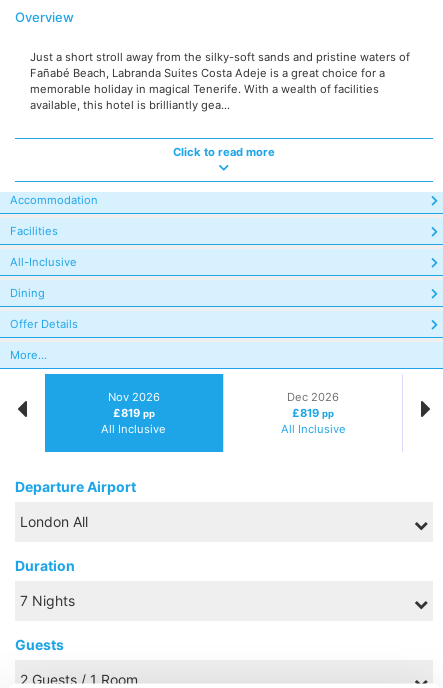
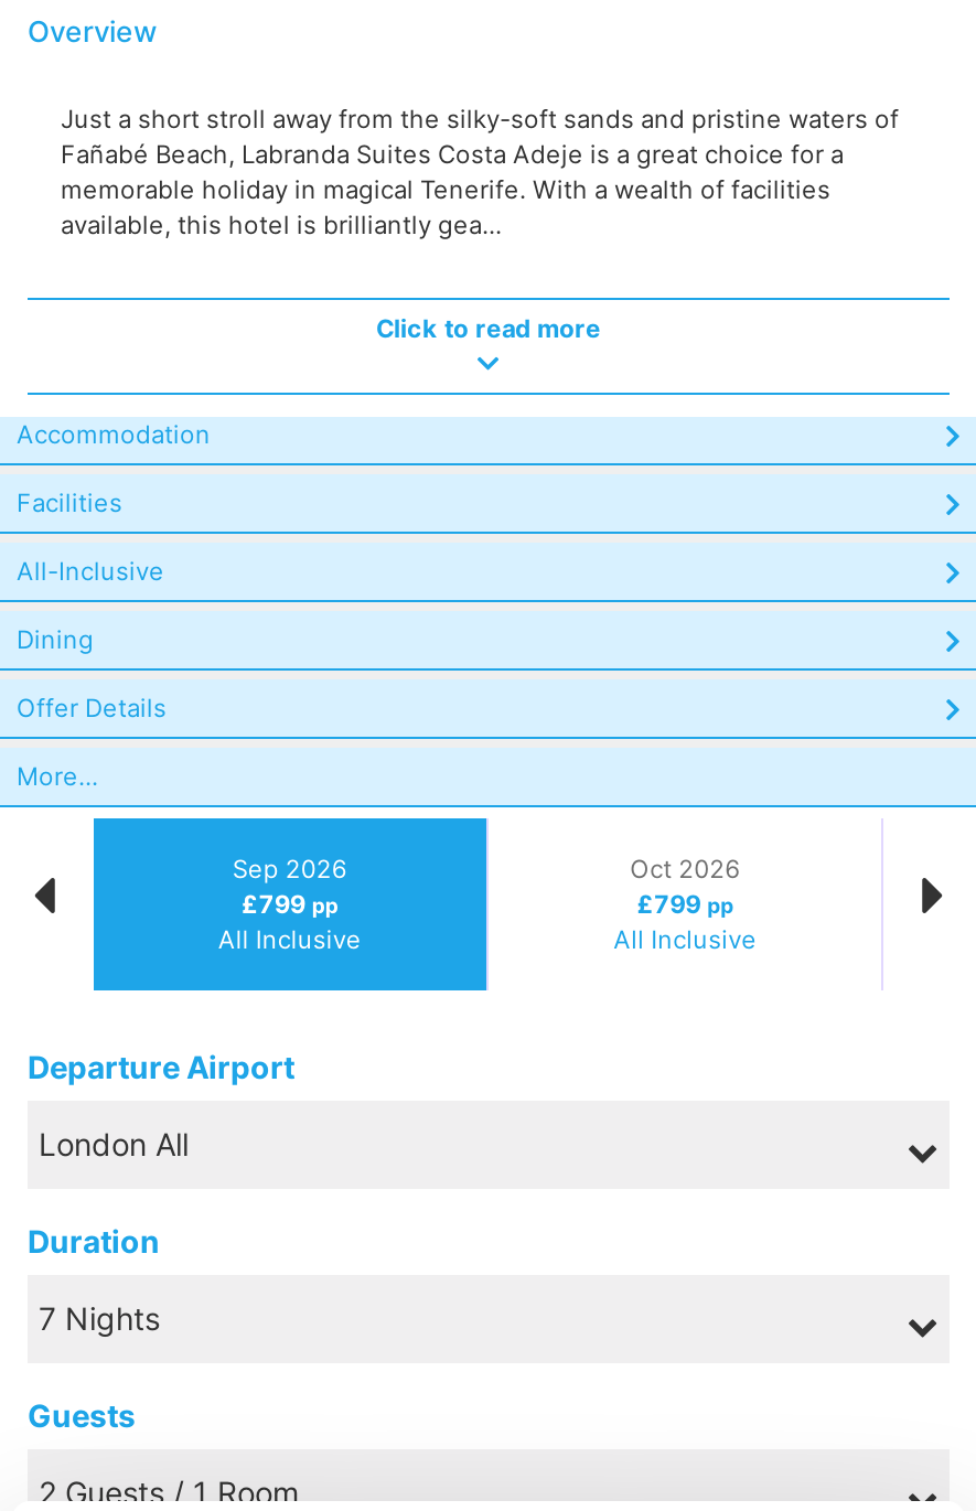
[108,390,160,420] Nov 2026 | £819 pp -> [232,853,347,919] Sep 2026 | £799 pp
[287,390,339,420] Dec 2026 | £819 pp -> [630,853,740,919] Oct 2026 | £799 pp

